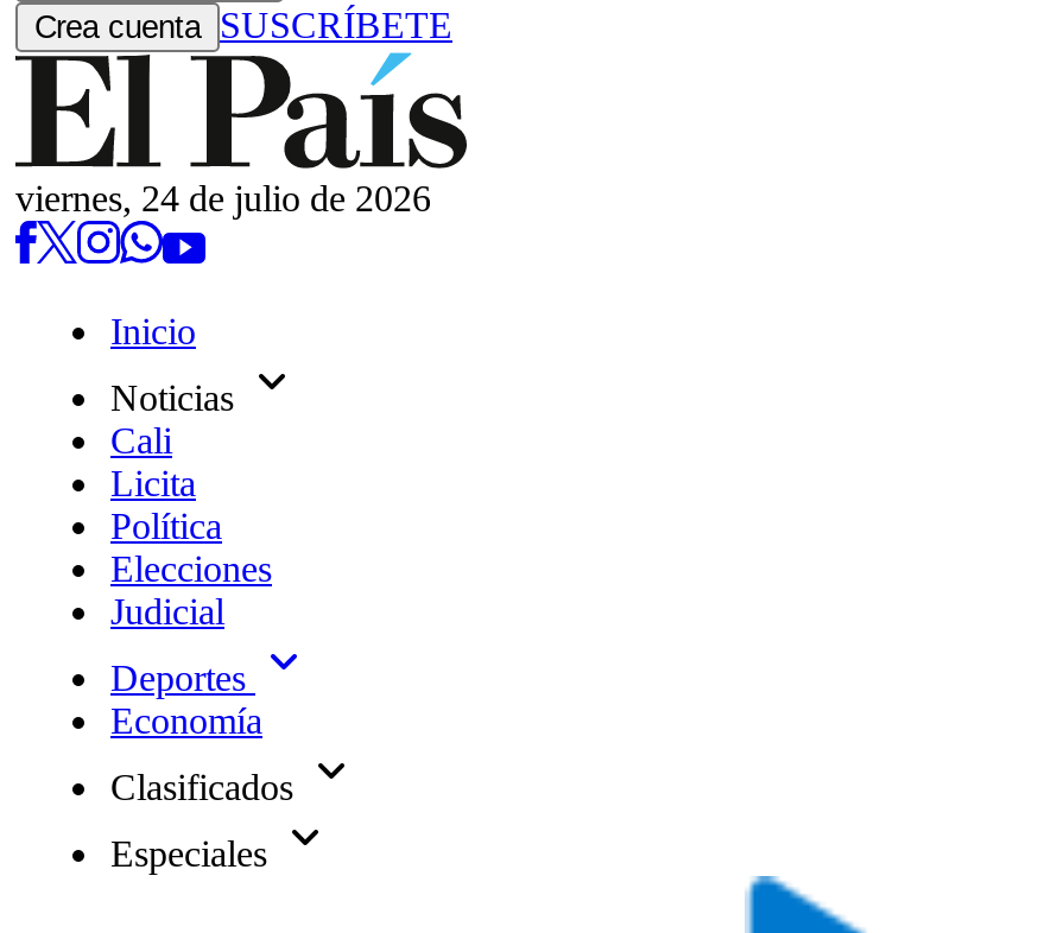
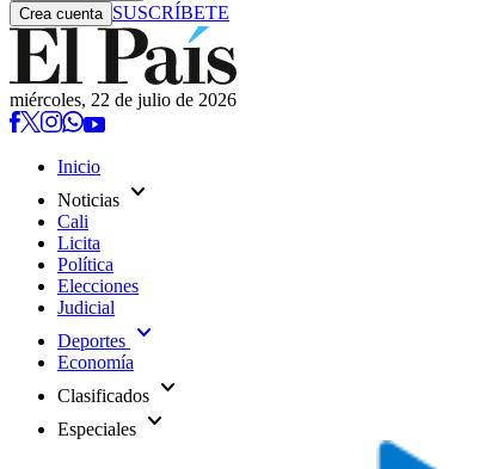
[15,178,431,218] viernes, 24 de julio de 2026 -> [10,90,237,110] miércoles, 22 de julio de 2026

